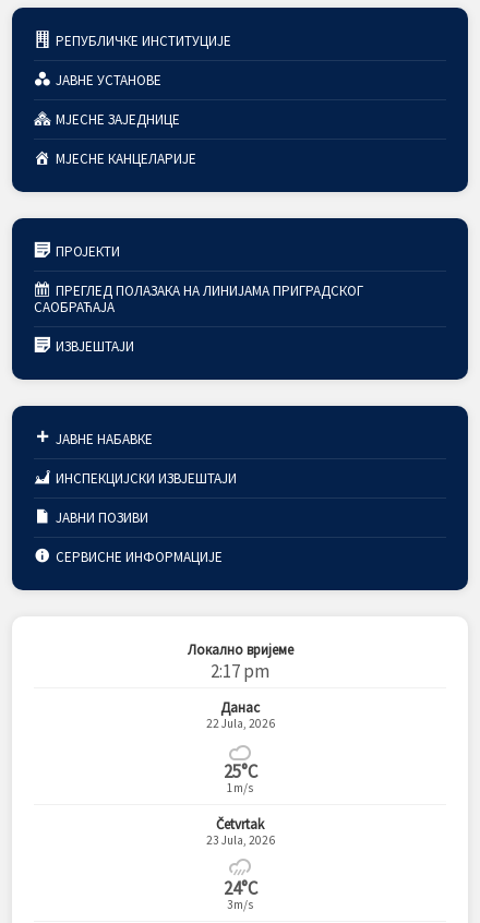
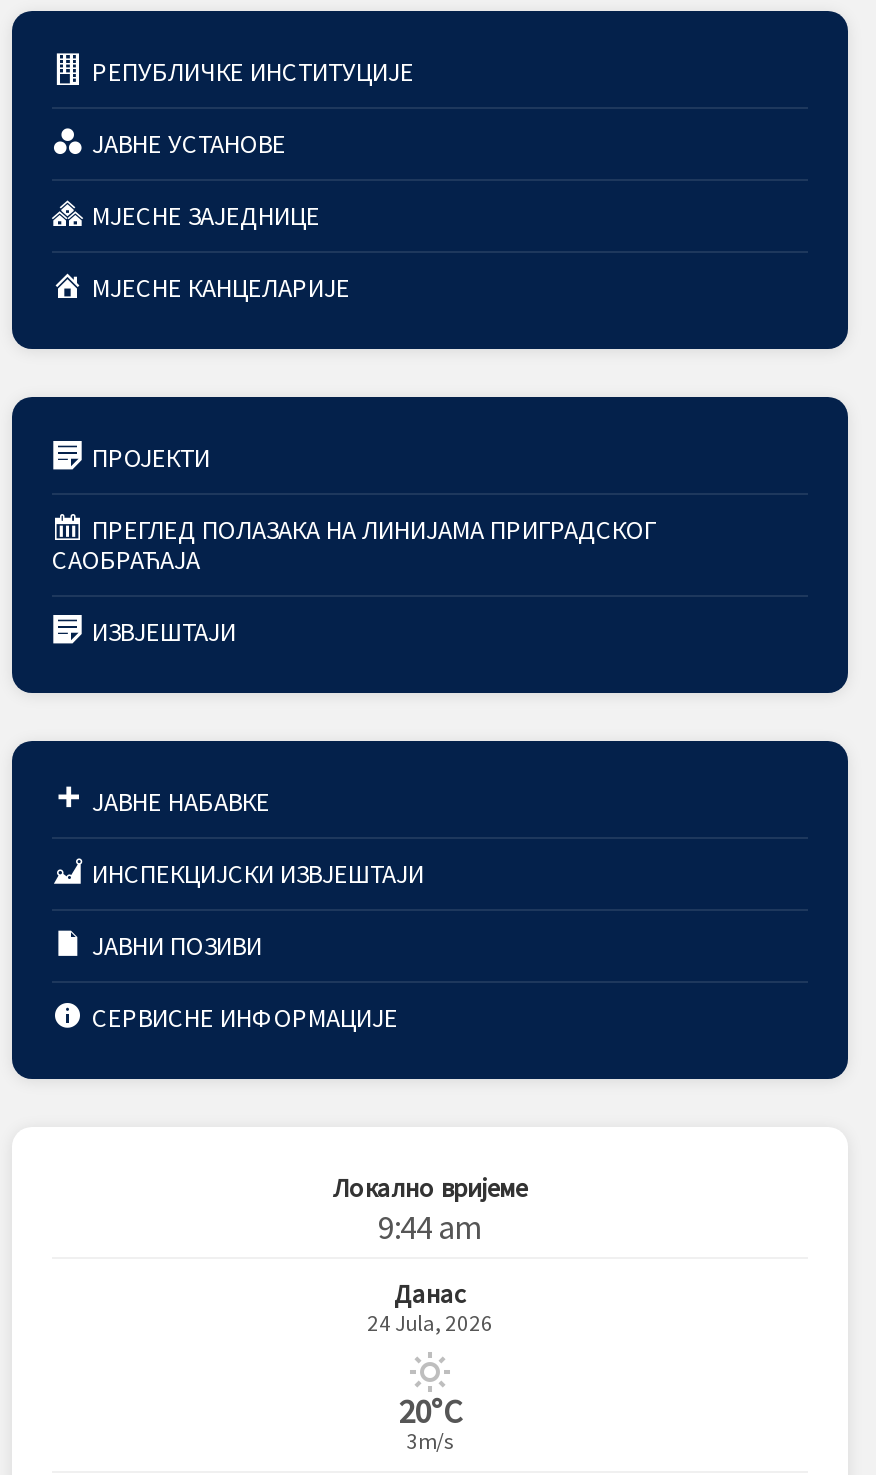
[211,659,269,683] 2:17 pm -> [378,1204,482,1248] 9:44 am
[206,715,274,900] 22 Jula, 2026 | 25°C | 1m/s | Četvrtak | 23 Jula, 2026 | 24°C -> [367,1308,493,1432] 24 Jula, 2026 | 20°C

